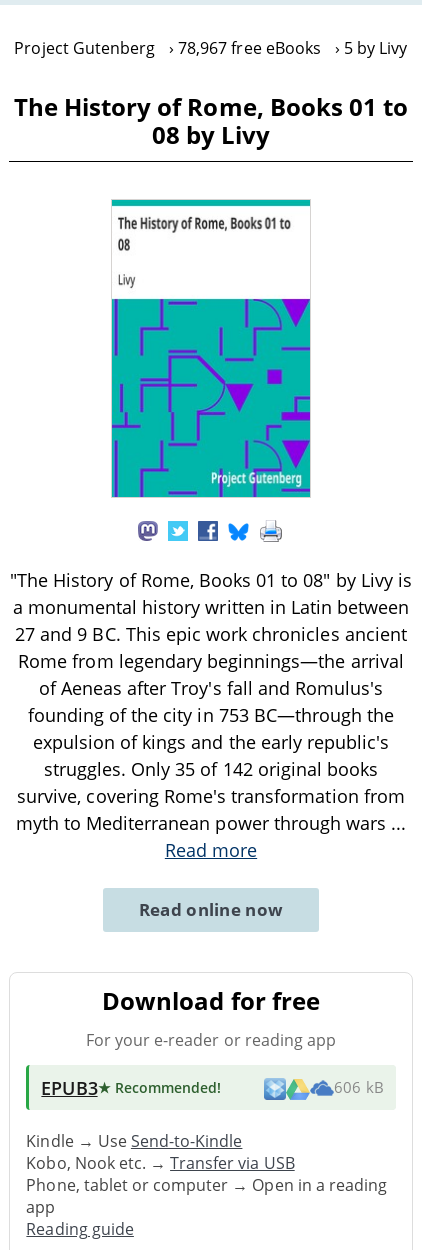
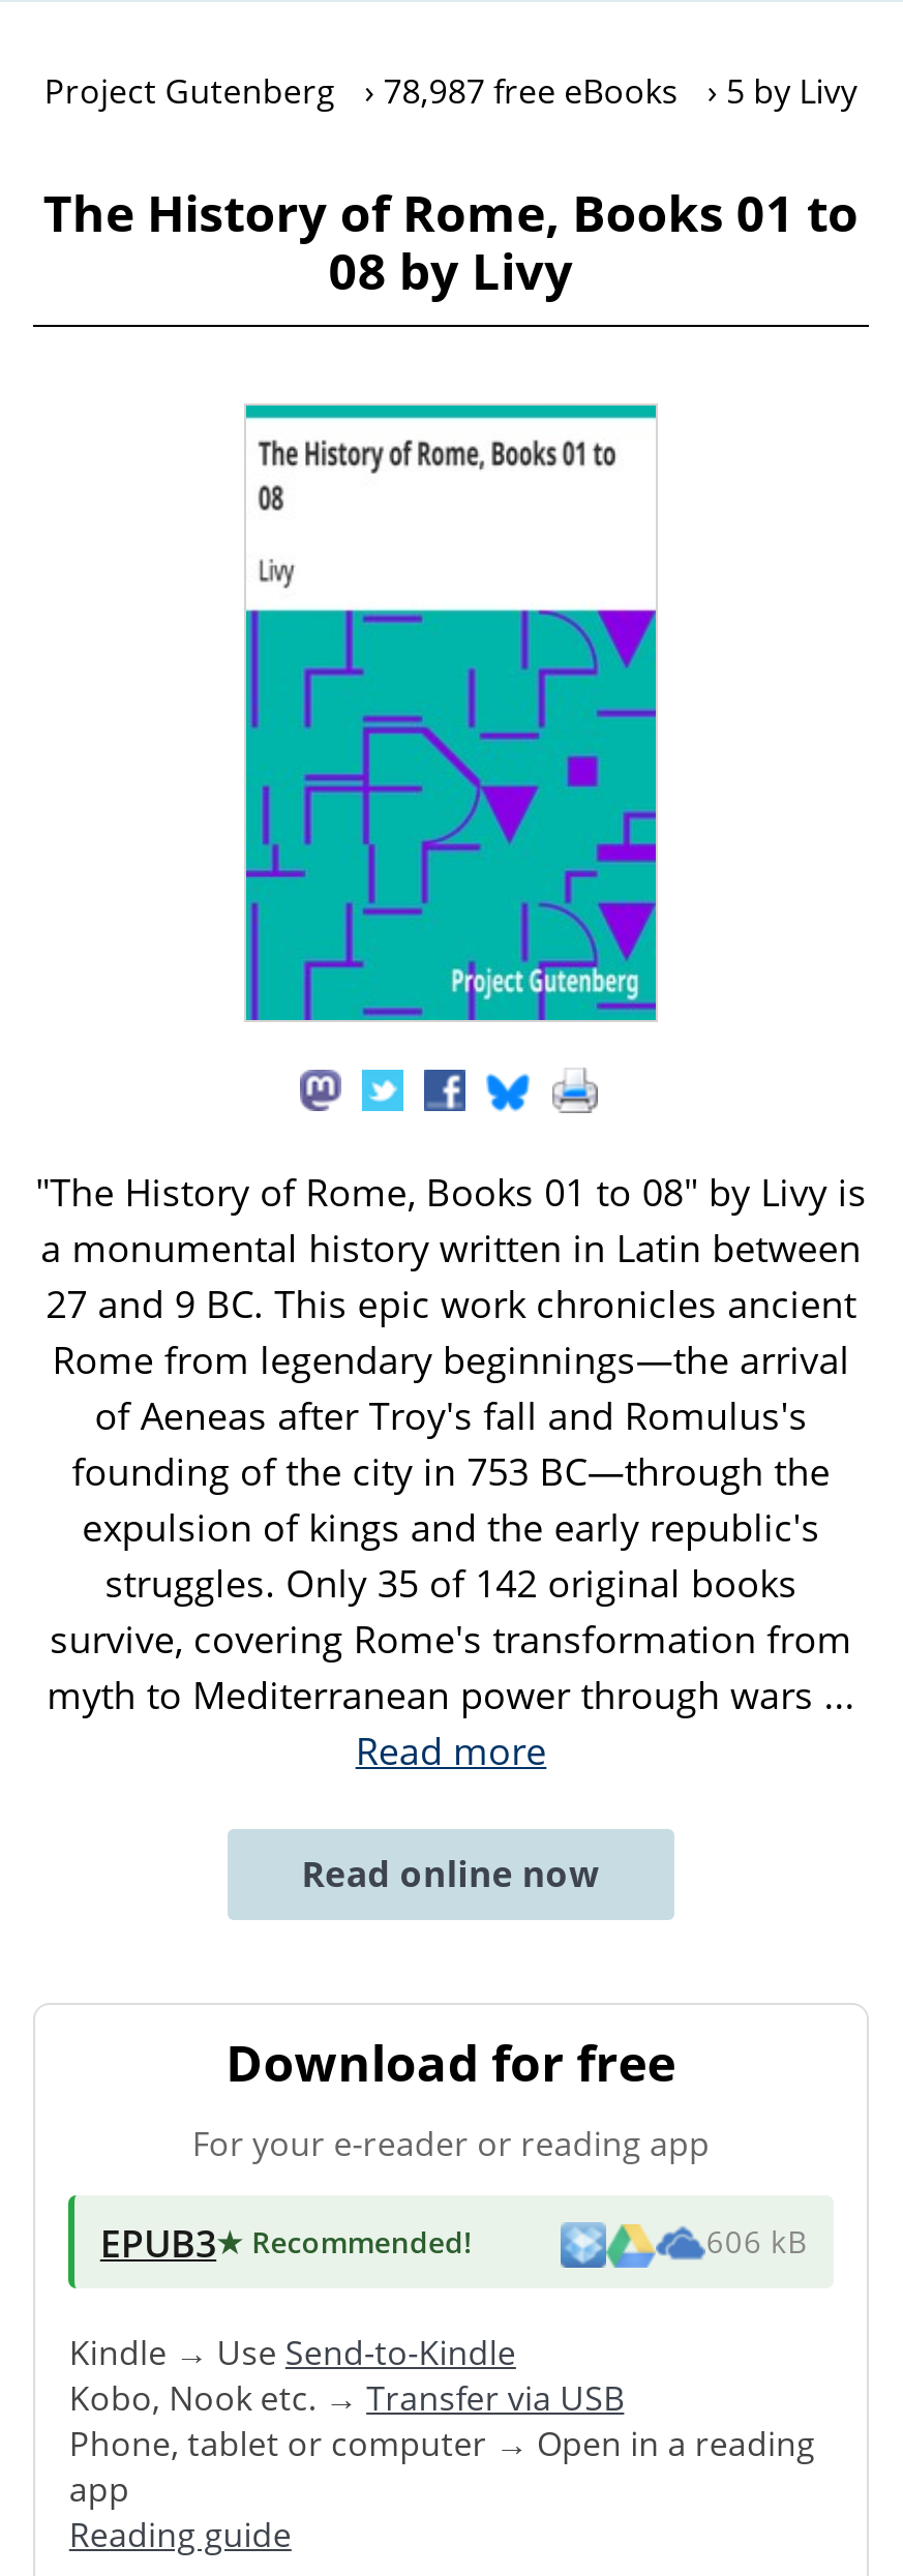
[14,37,407,59] Project Gutenberg 78,967 free eBooks 5 by Livy -> [44,68,857,114] Project Gutenberg 78,987 free eBooks 5 by Livy

